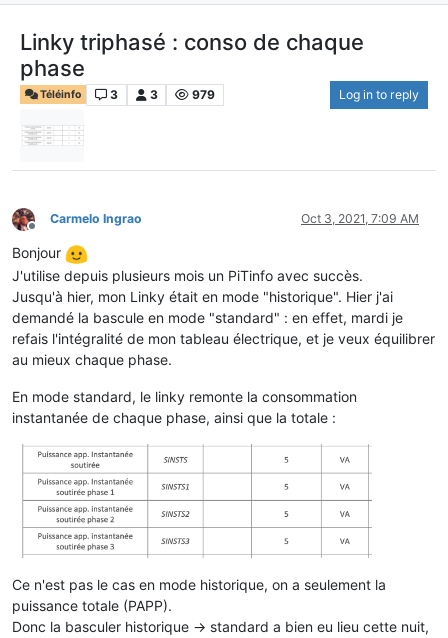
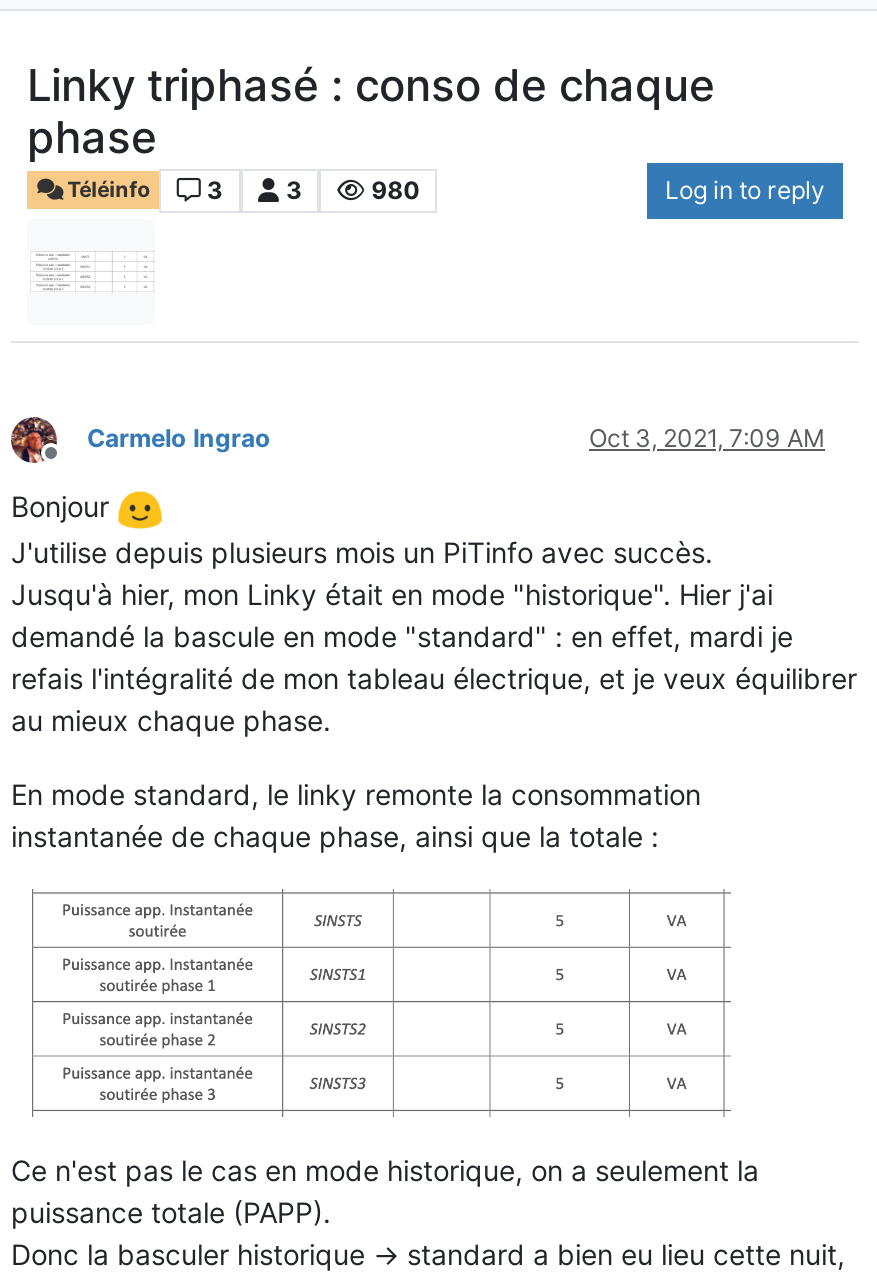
[192,87,215,102] 979 -> [371,175,419,205] 980

